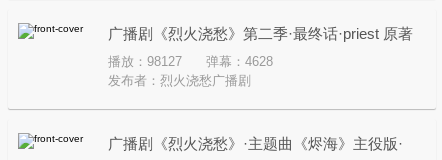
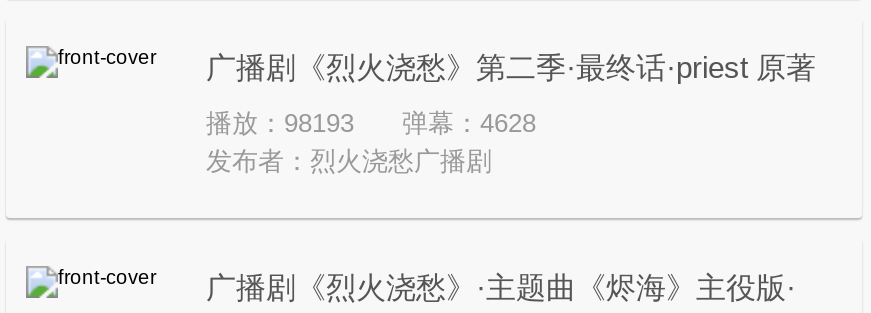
[108,54,273,69] 播放：98127 弹幕：4628 -> [206,108,536,138] 播放：98193 弹幕：4628

